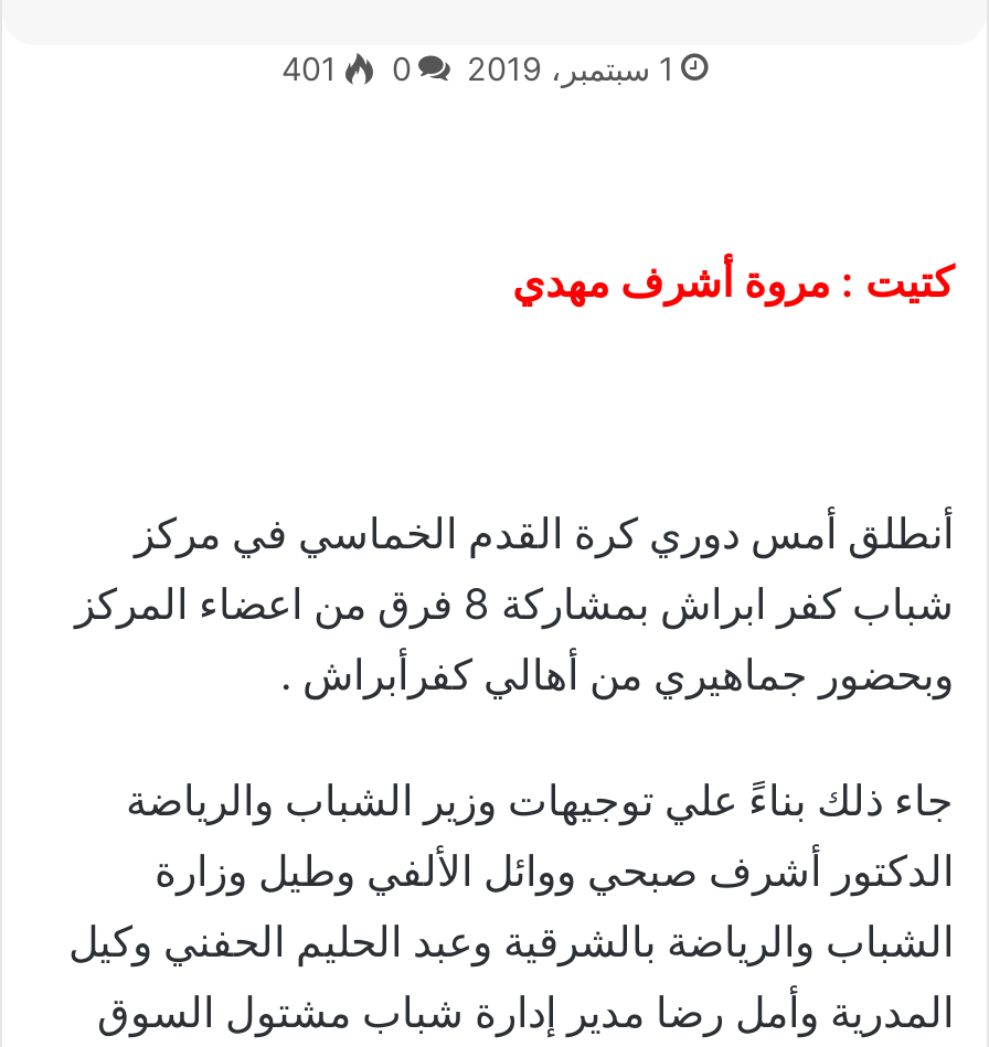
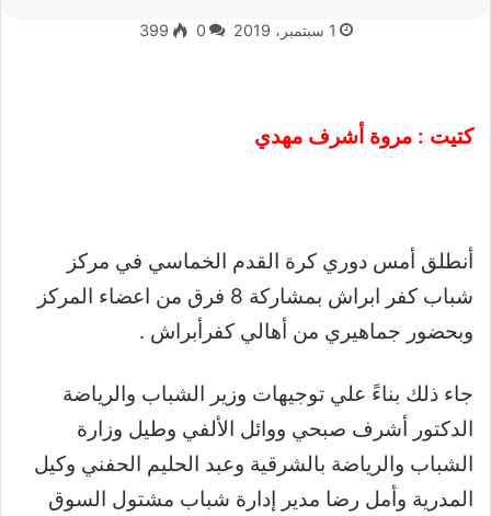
[281,49,412,87] 401 0 -> [139,21,205,39] 399 0

